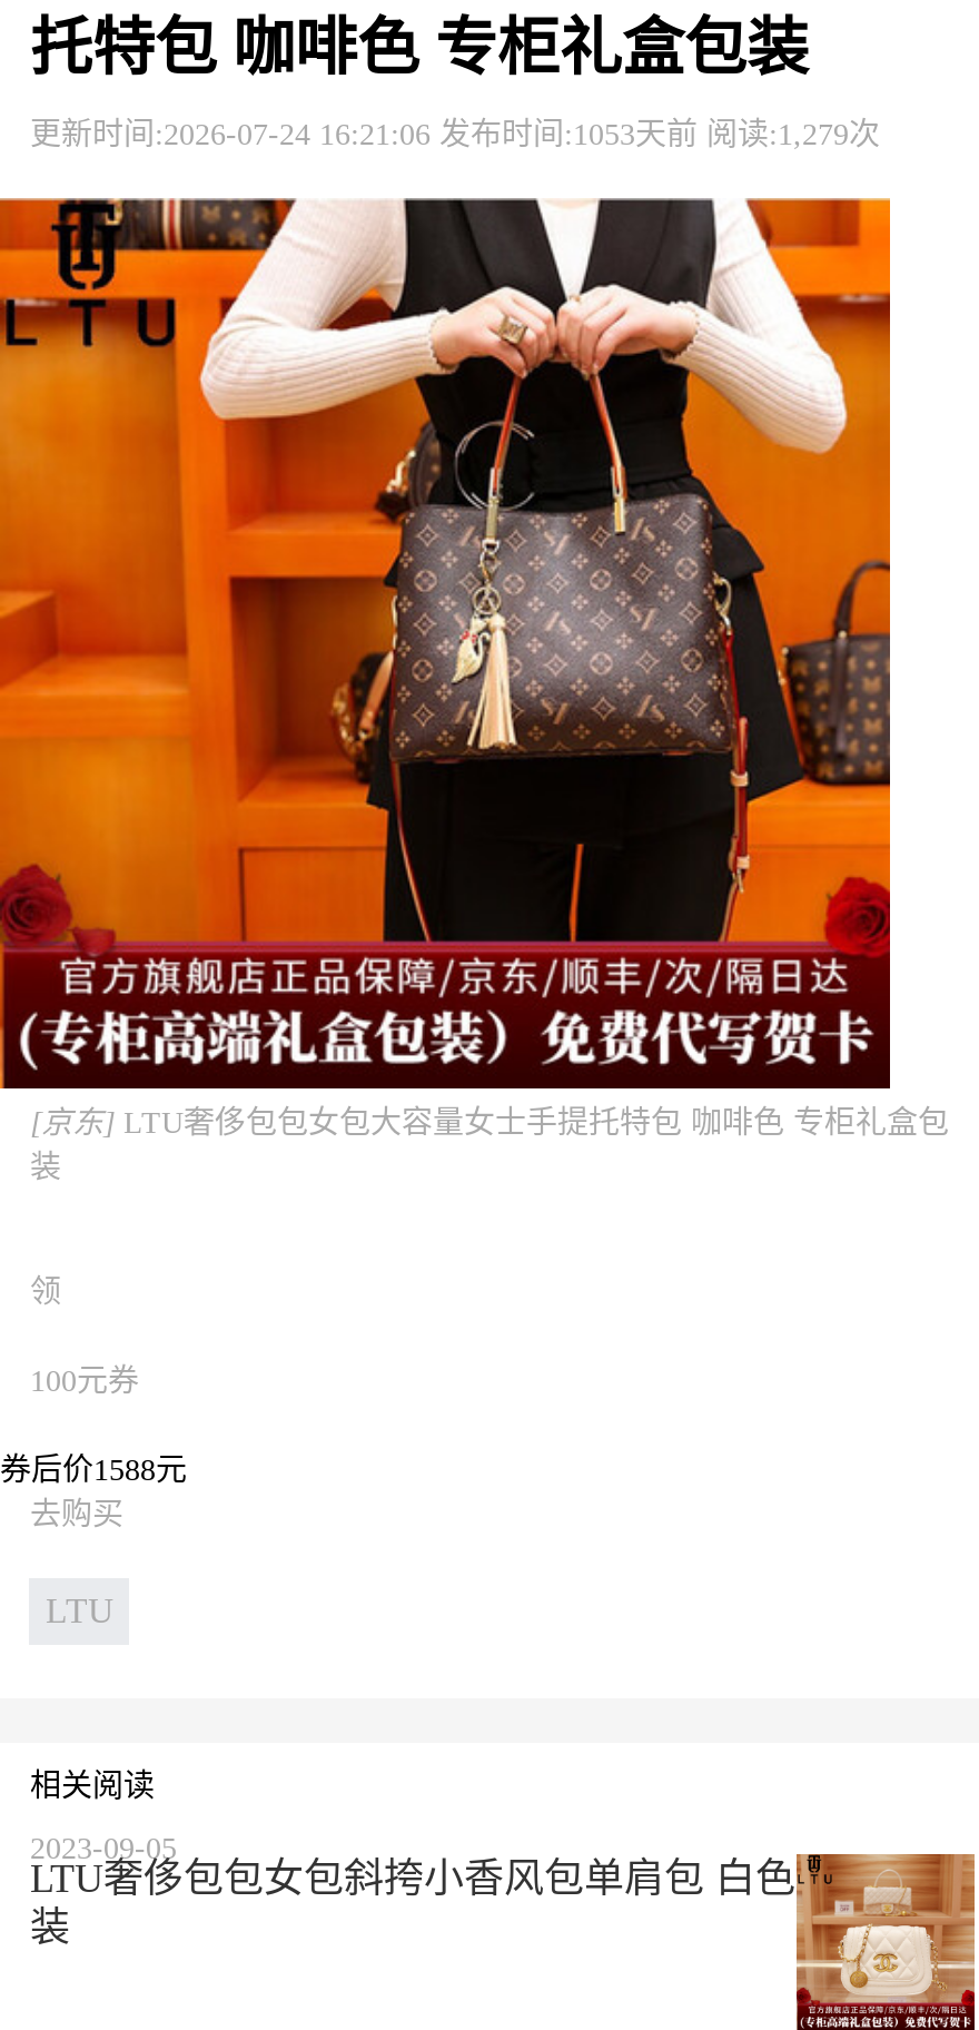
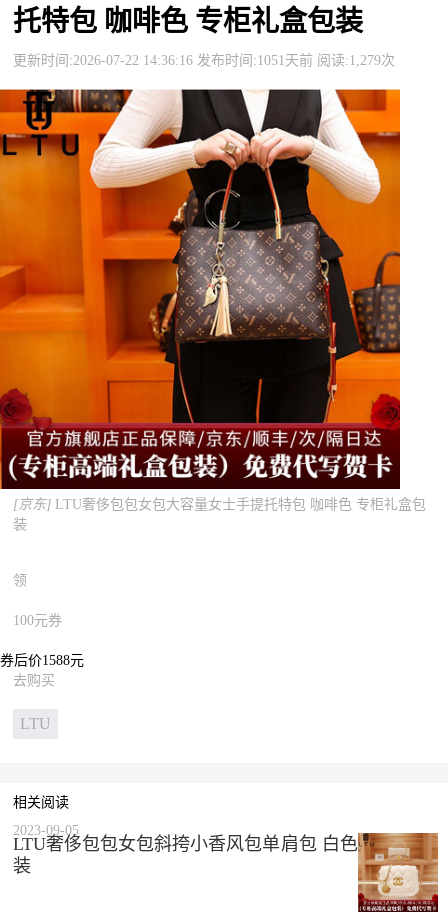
[30,118,880,151] 更新时间:2026-07-24 16:21:06 发布时间:1053天前 阅读:1,279次 -> [13,53,395,68] 更新时间:2026-07-22 14:36:16 发布时间:1051天前 阅读:1,279次

